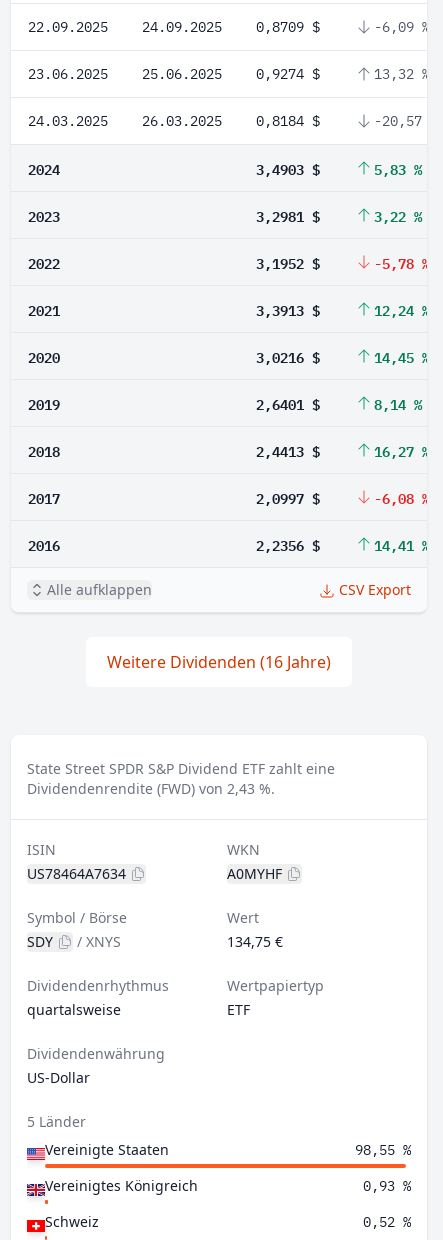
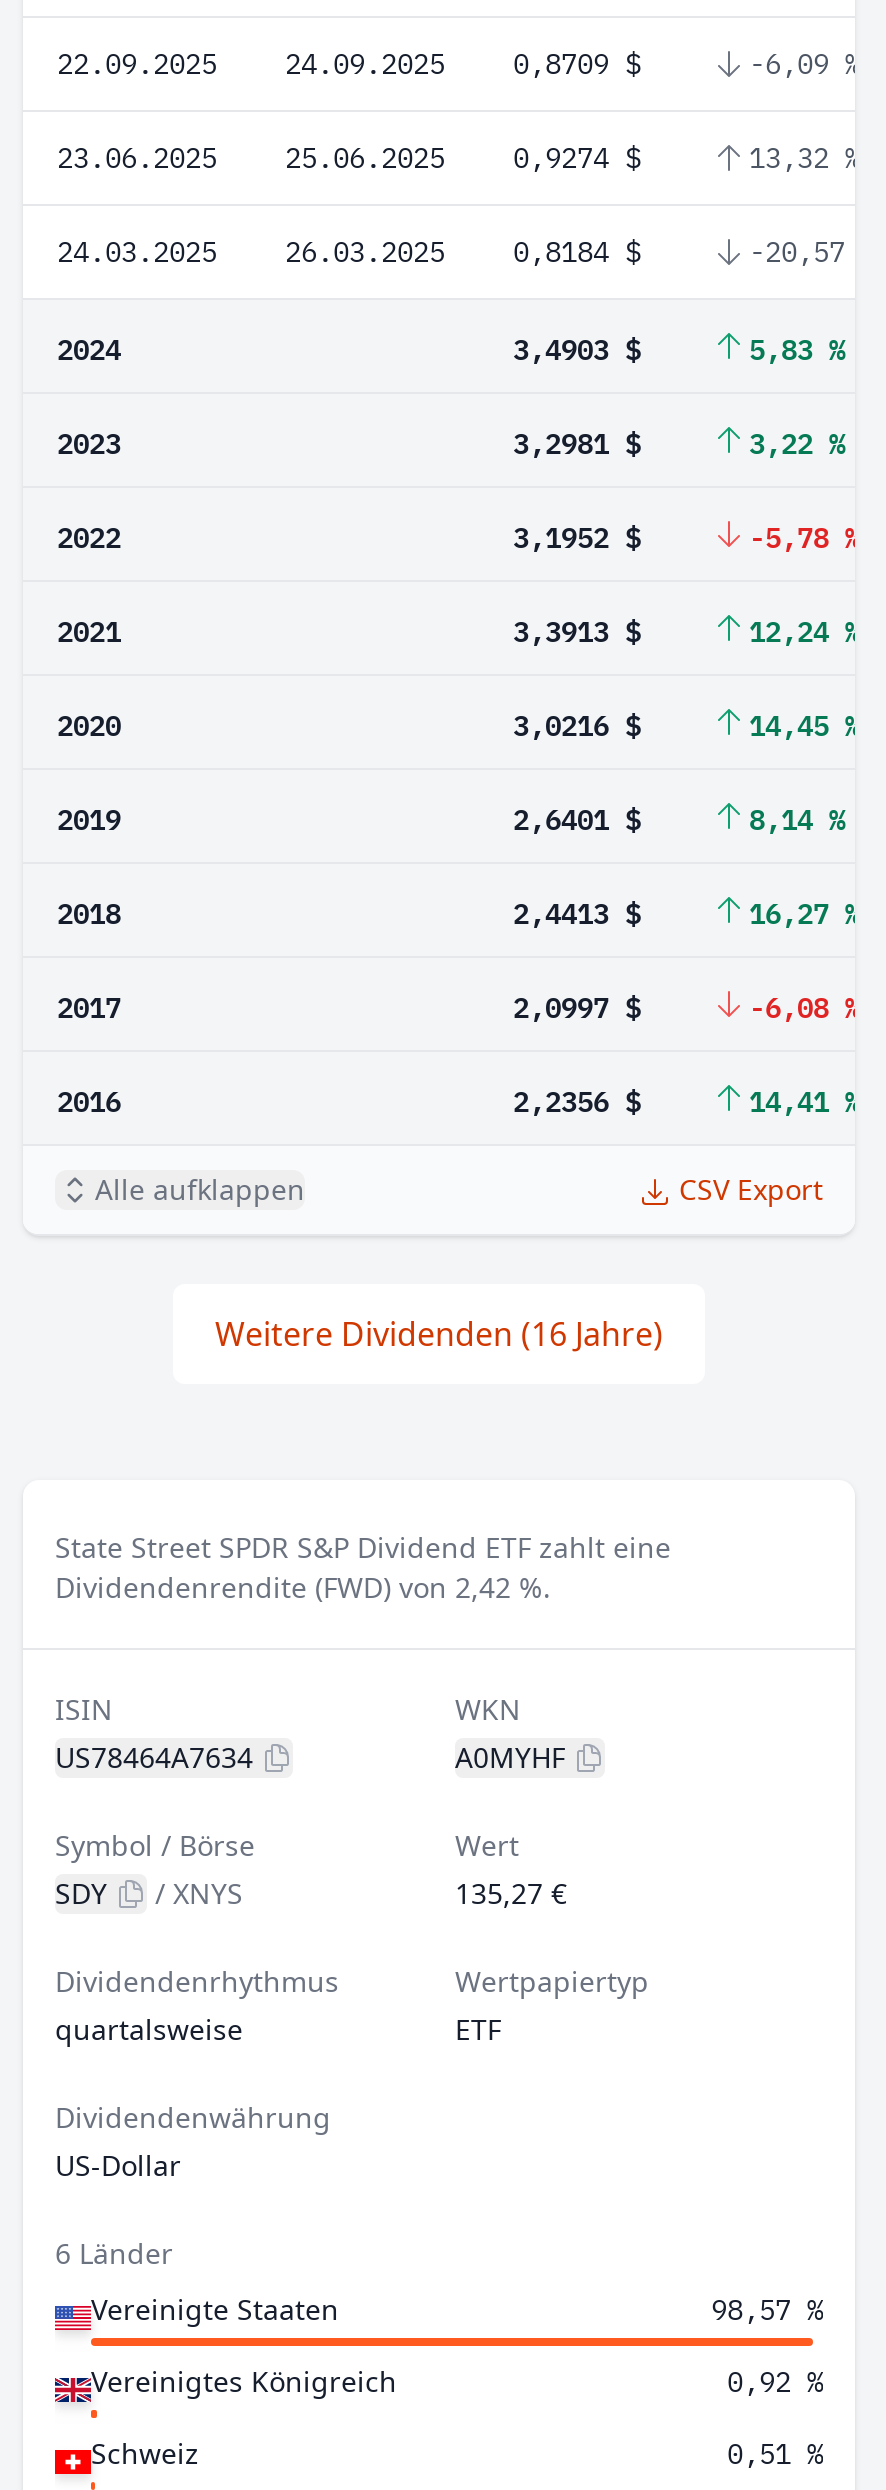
[27,779,275,798] Dividendenrendite (FWD) von 2,43 %. -> [55,1568,551,1606] Dividendenrendite (FWD) von 2,42 %.
[227,932,283,951] 134,75 € -> [455,1874,567,1912] 135,27 €
[27,1112,86,1131] 5 Länder -> [55,2234,173,2272] 6 Länder
[355,1141,411,1159] 98,55 % -> [711,2292,823,2328] 98,57 %
[363,1177,411,1195] 0,93 % -> [727,2364,823,2400] 0,92 %
[363,1213,411,1231] 0,52 % -> [727,2436,823,2472] 0,51 %

